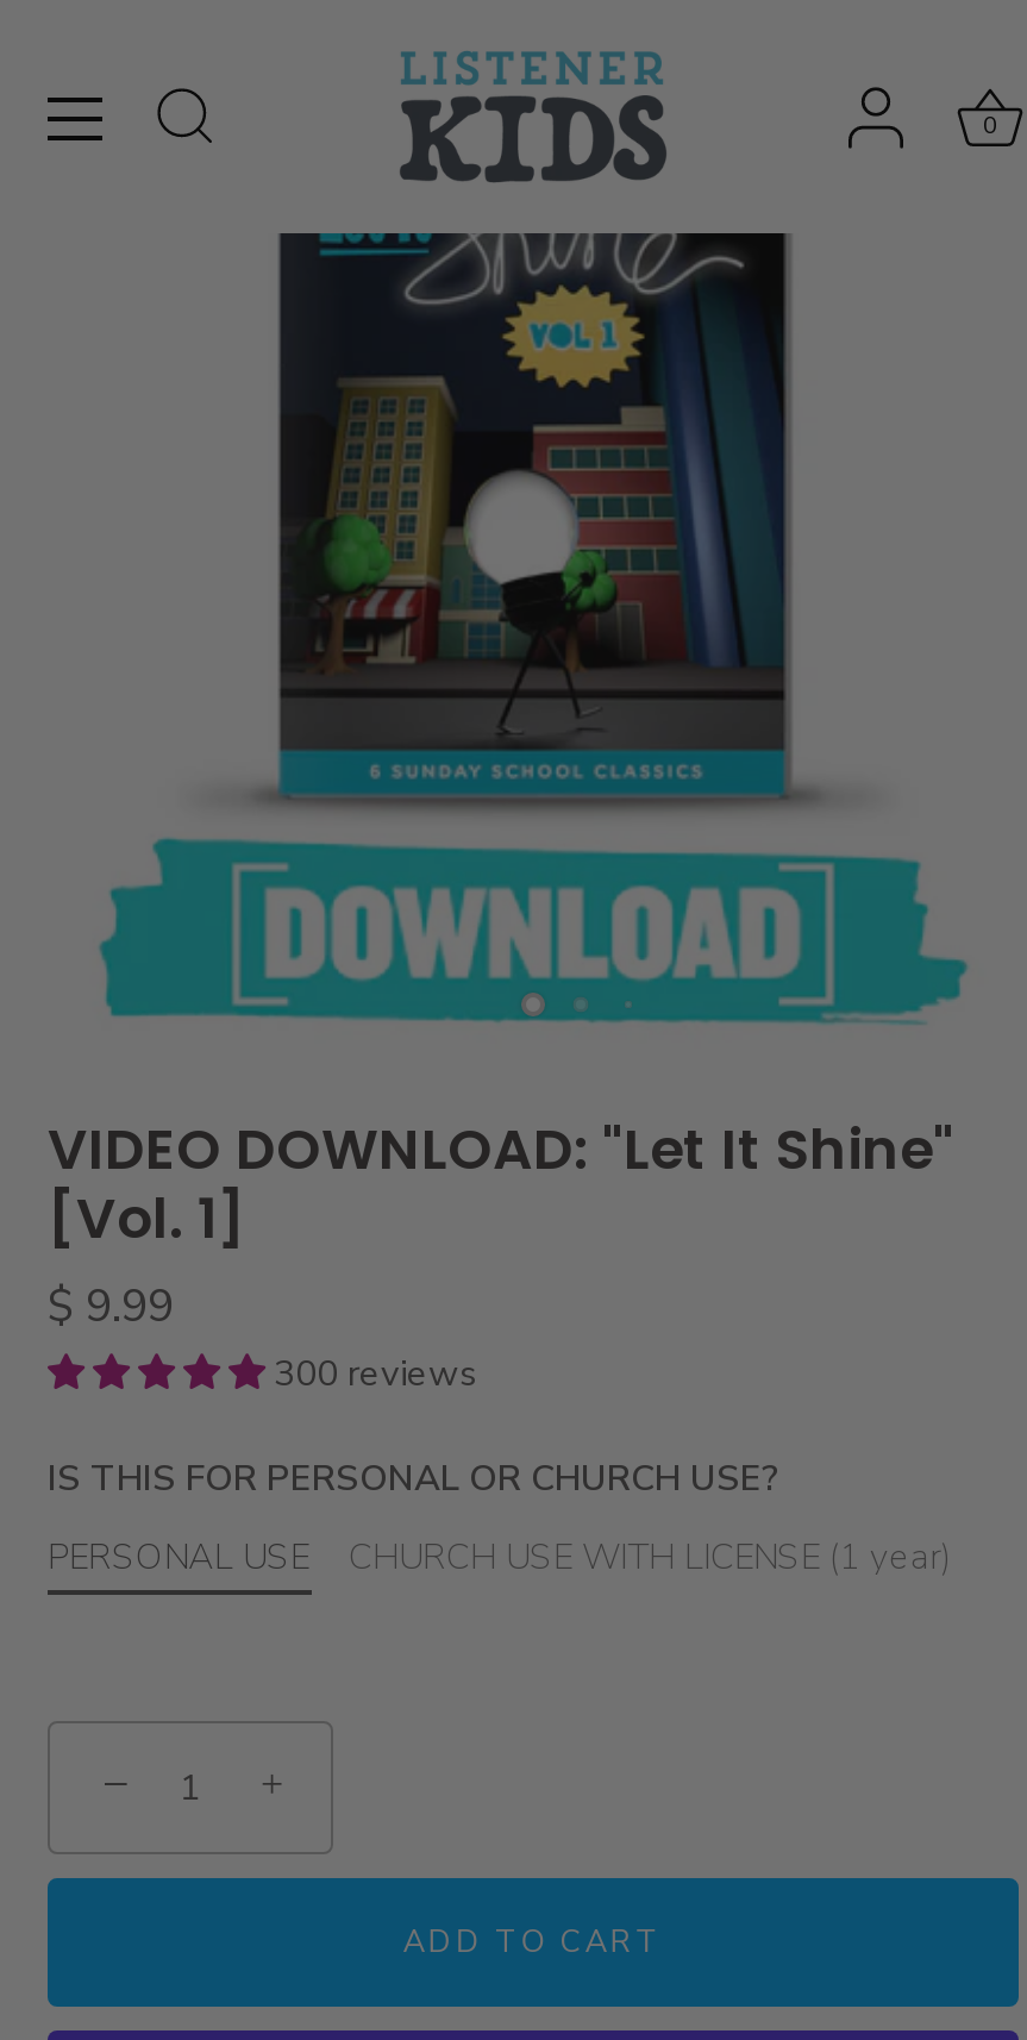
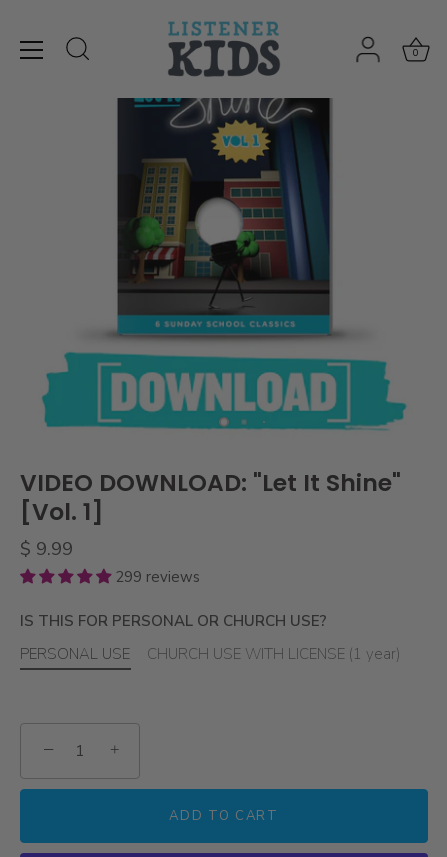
[274,1350,476,1397] 300 reviews -> [115,567,200,587] 299 reviews

